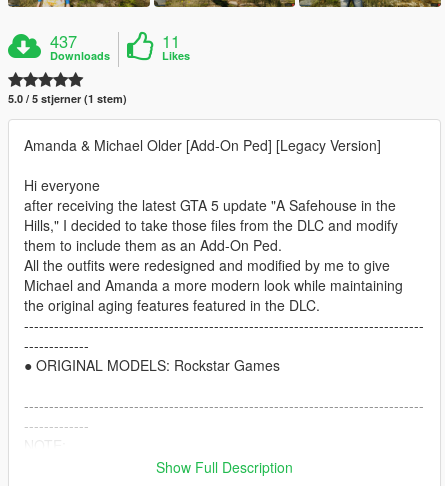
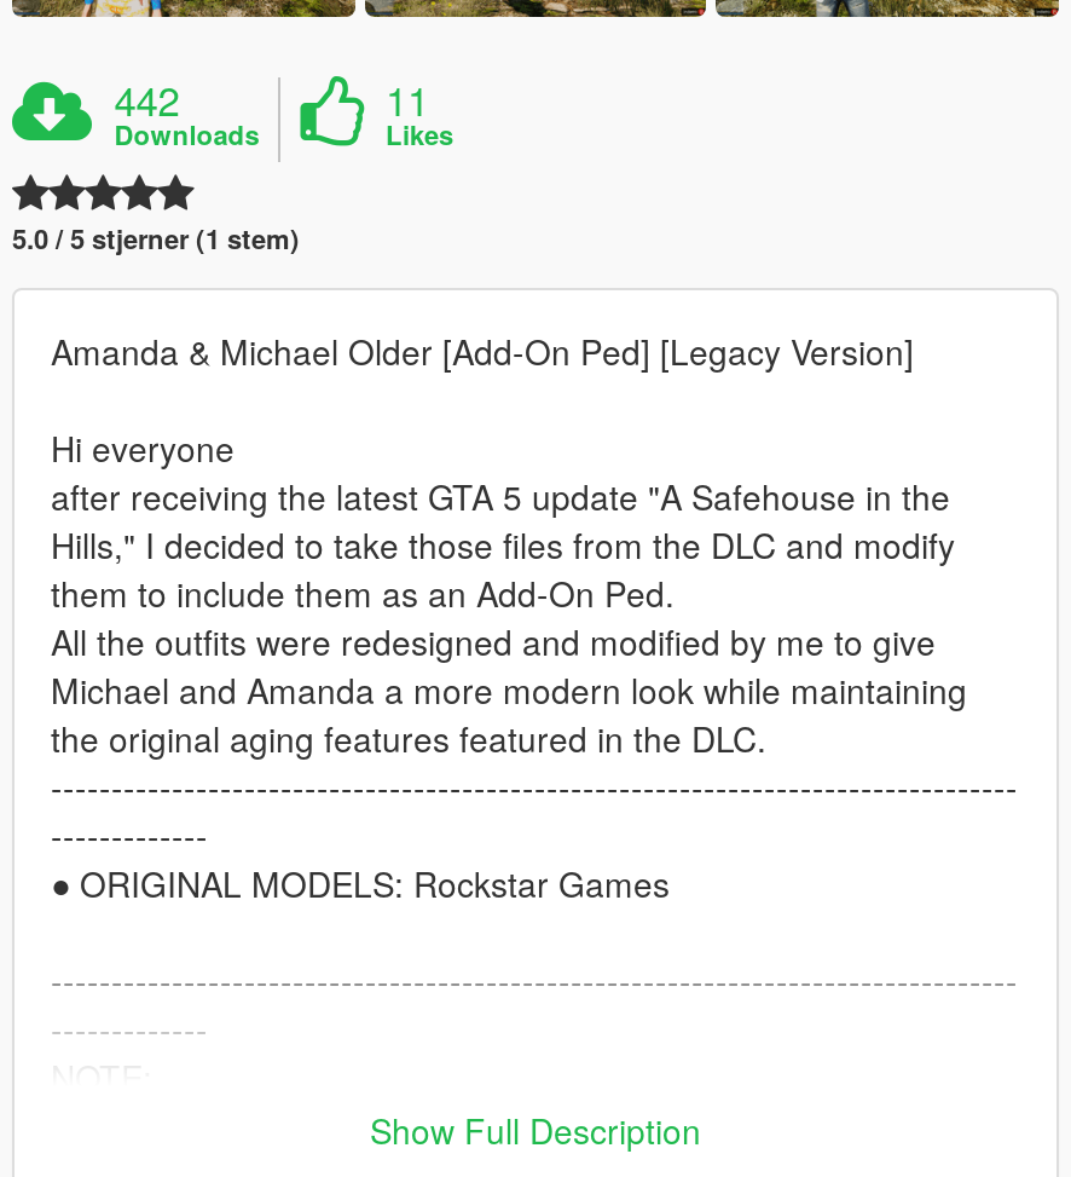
[50,29,77,53] 437 -> [114,70,179,128] 442

